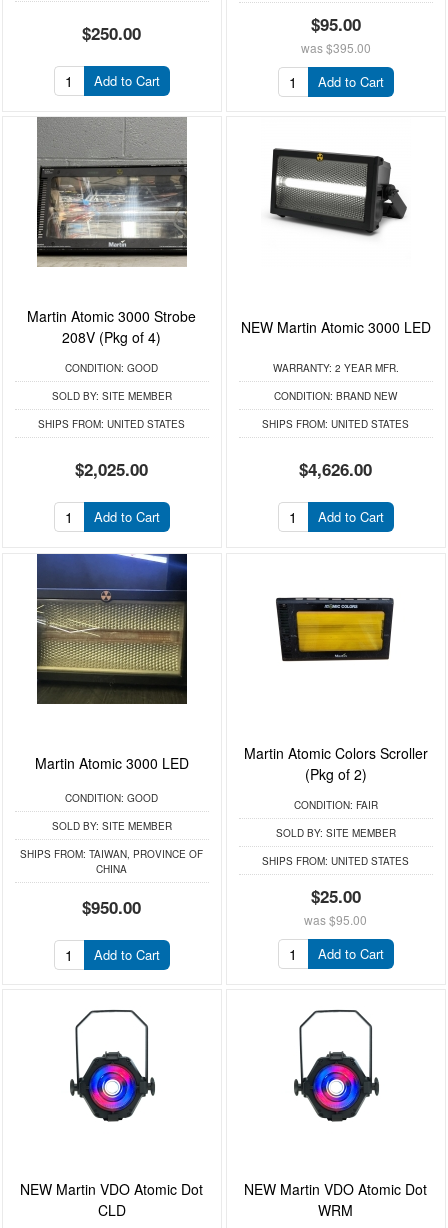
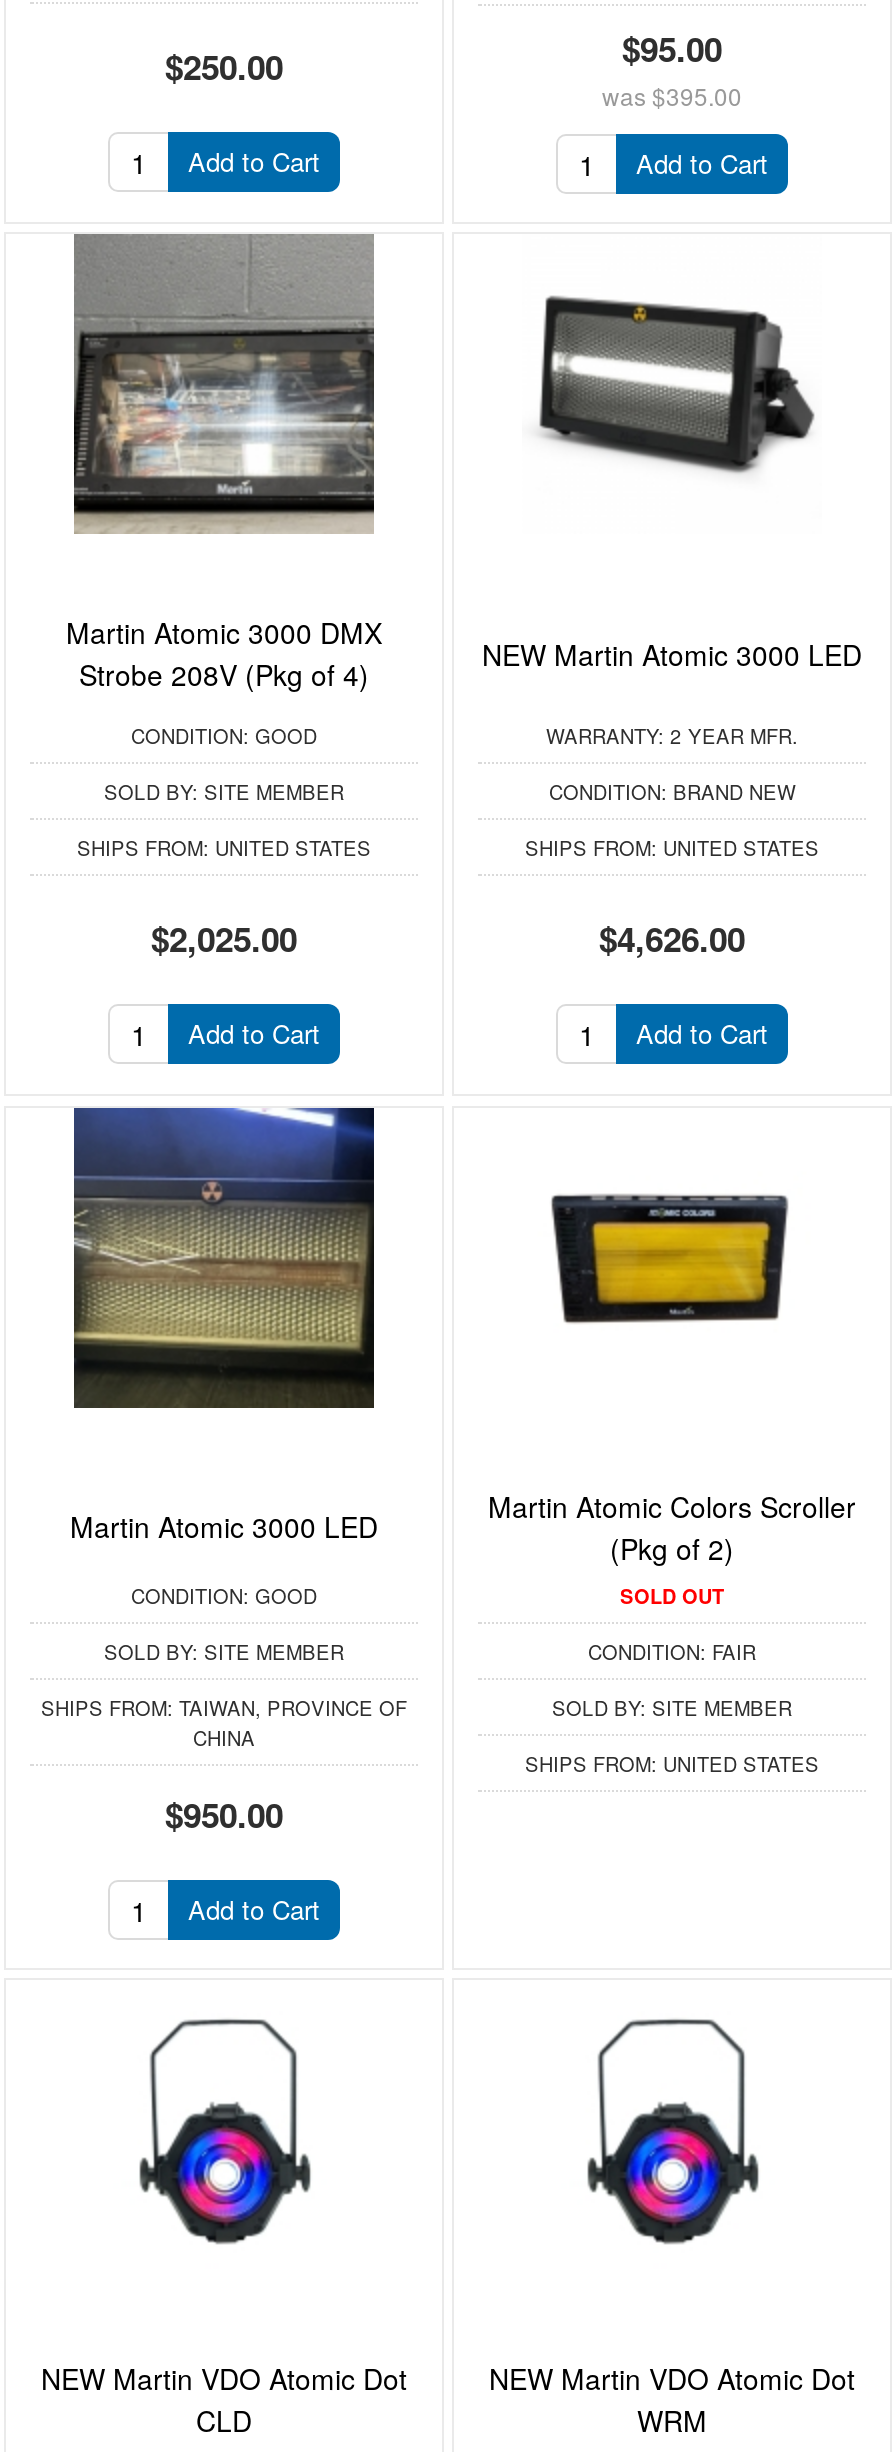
[27,306,196,347] Martin Atomic 3000 Strobe | 208V (Pkg of 4) -> [66,612,382,694] Martin Atomic 3000 DMX | Strobe 208V (Pkg of 4)
moved [262,798,409,868] -> [525,1637,819,1777]: CONDITION: FAIR | SOLD BY: SITE MEMBER | SHIPS FROM: UNITED STATES
none -> [620,1581,724,1609] SOLD OUT
[304,884,384,963] $25.00 | was $95.00 | Add to Cart -> none

